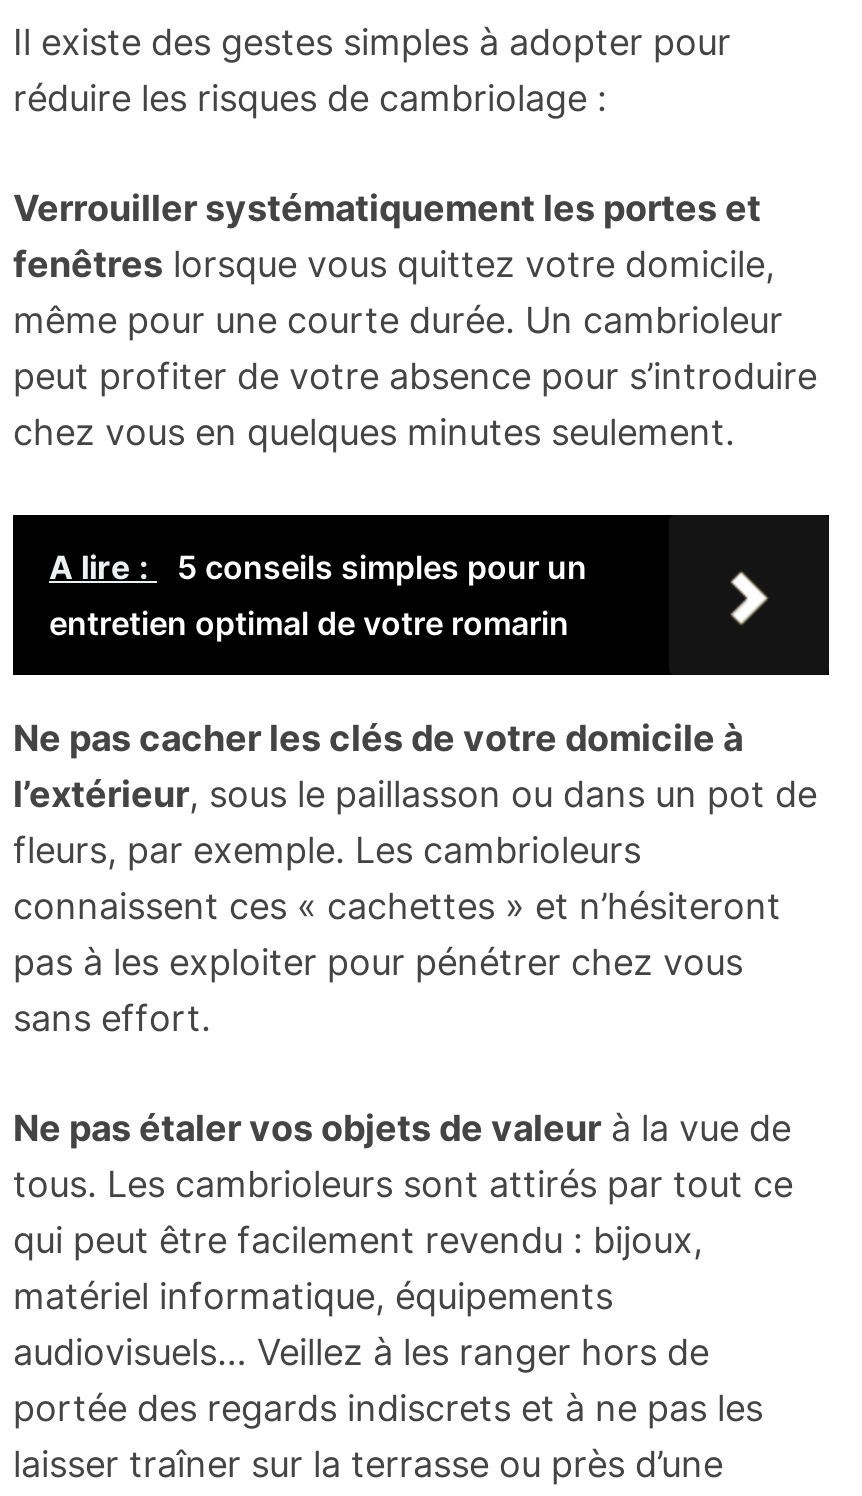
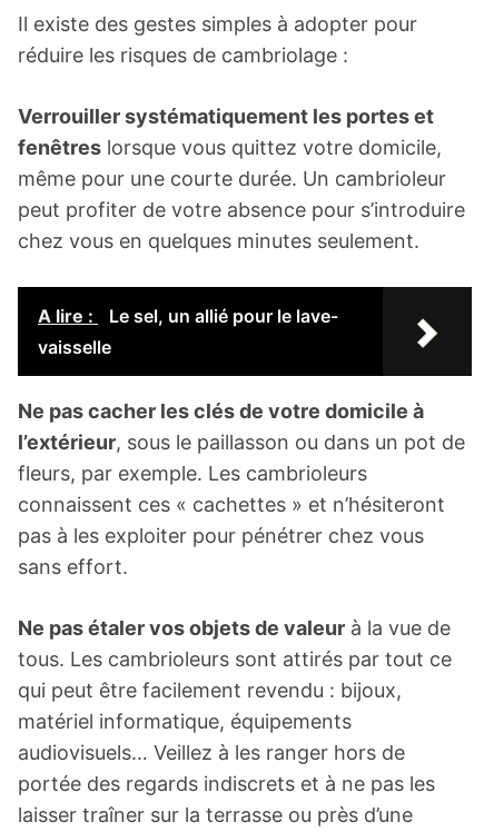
[49,547,587,643] A lire : 5 conseils simples pour un | entretien optimal de votre romarin -> [38,304,338,358] A lire : Le sel, un allié pour le lave- | vaisselle

